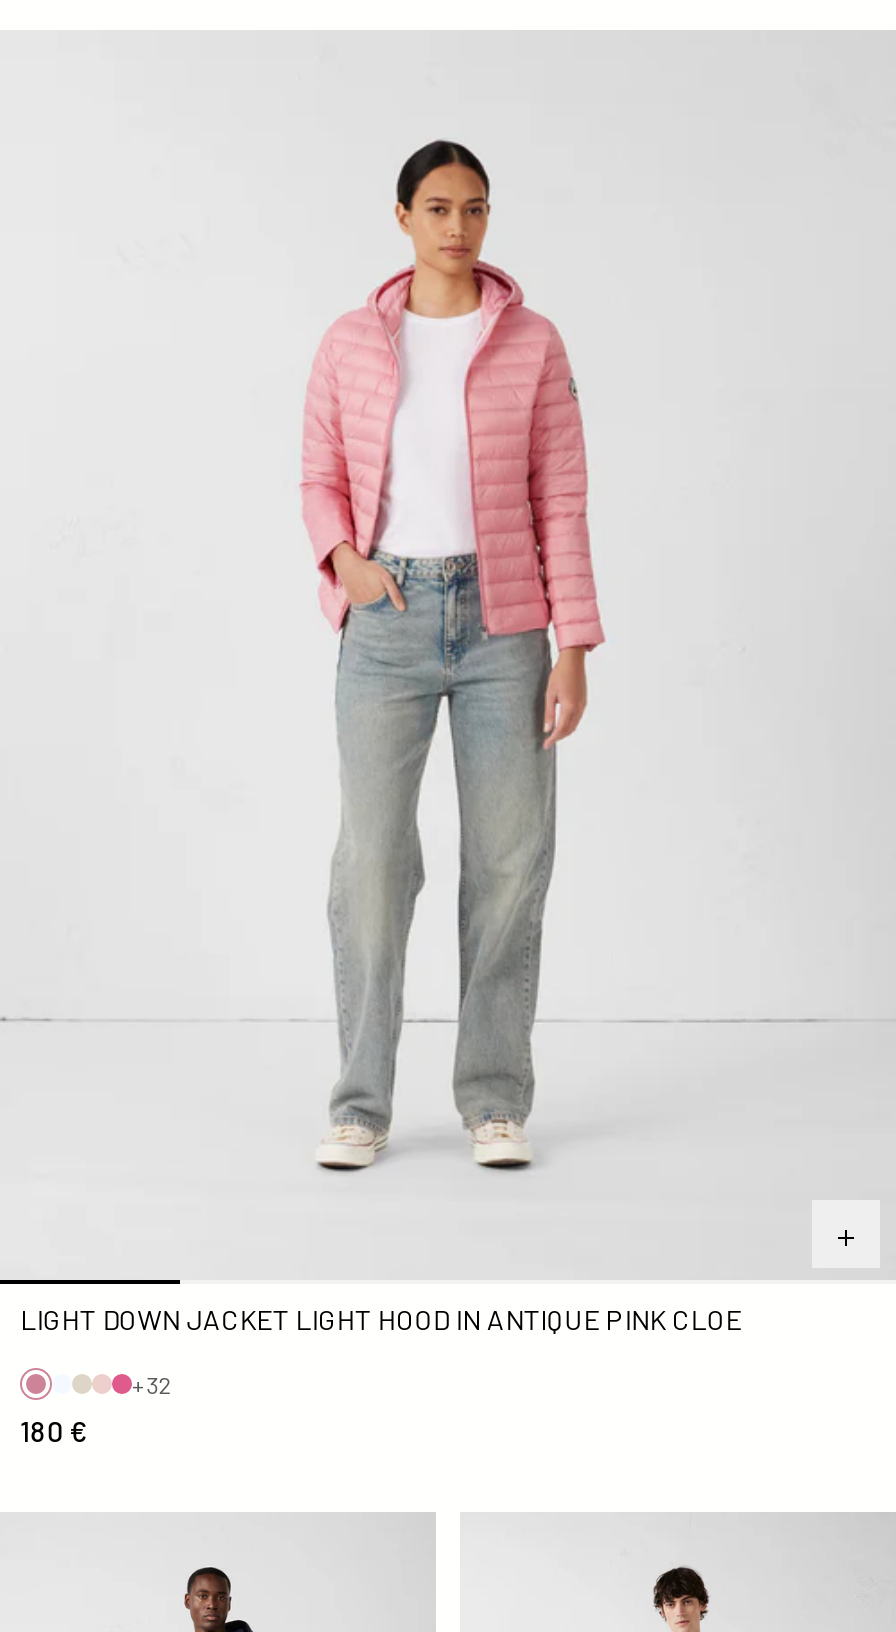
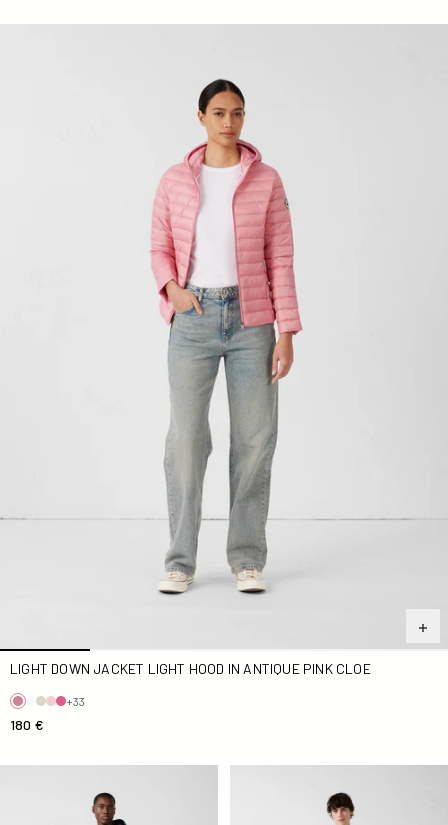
[132,1369,173,1397] +32 -> [66,693,86,707] +33

